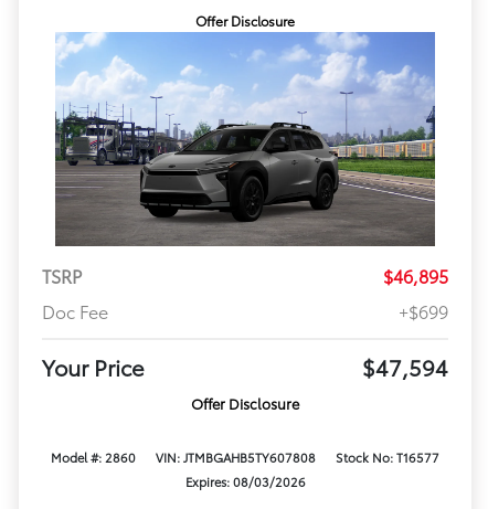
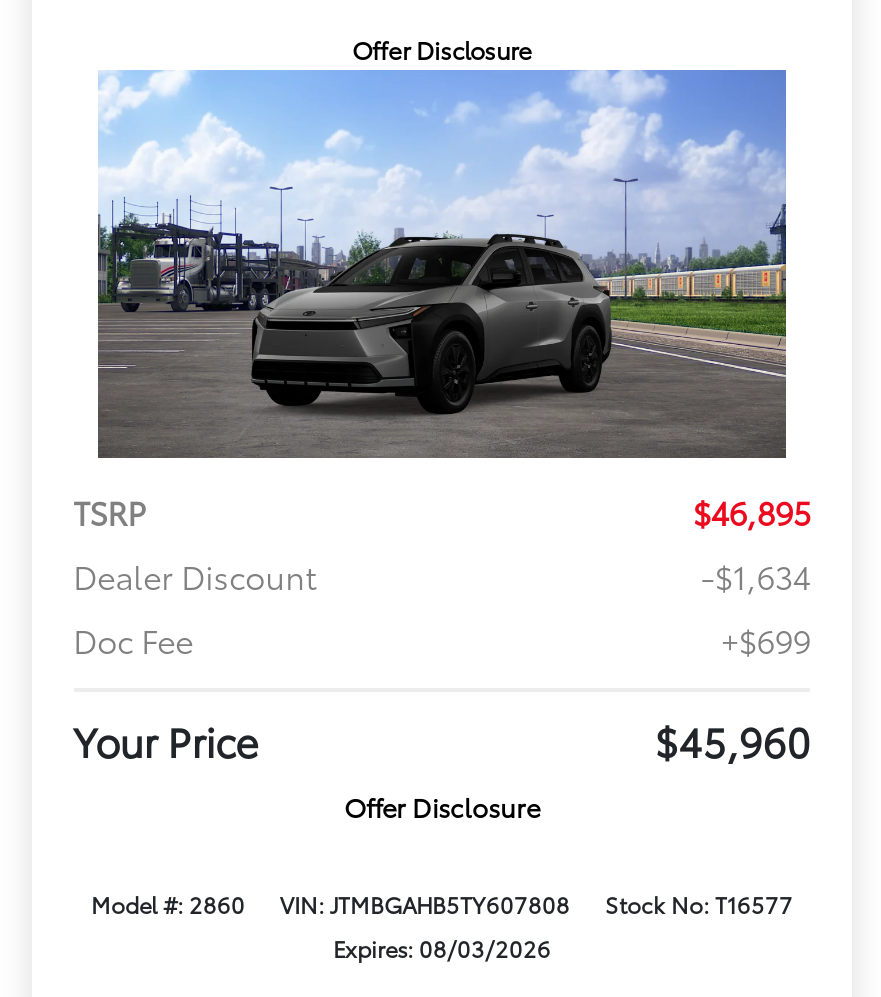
none -> [73,552,811,598] Dealer Discount | -$1,634
[362,351,449,382] $47,594 -> [655,712,811,768] $45,960

